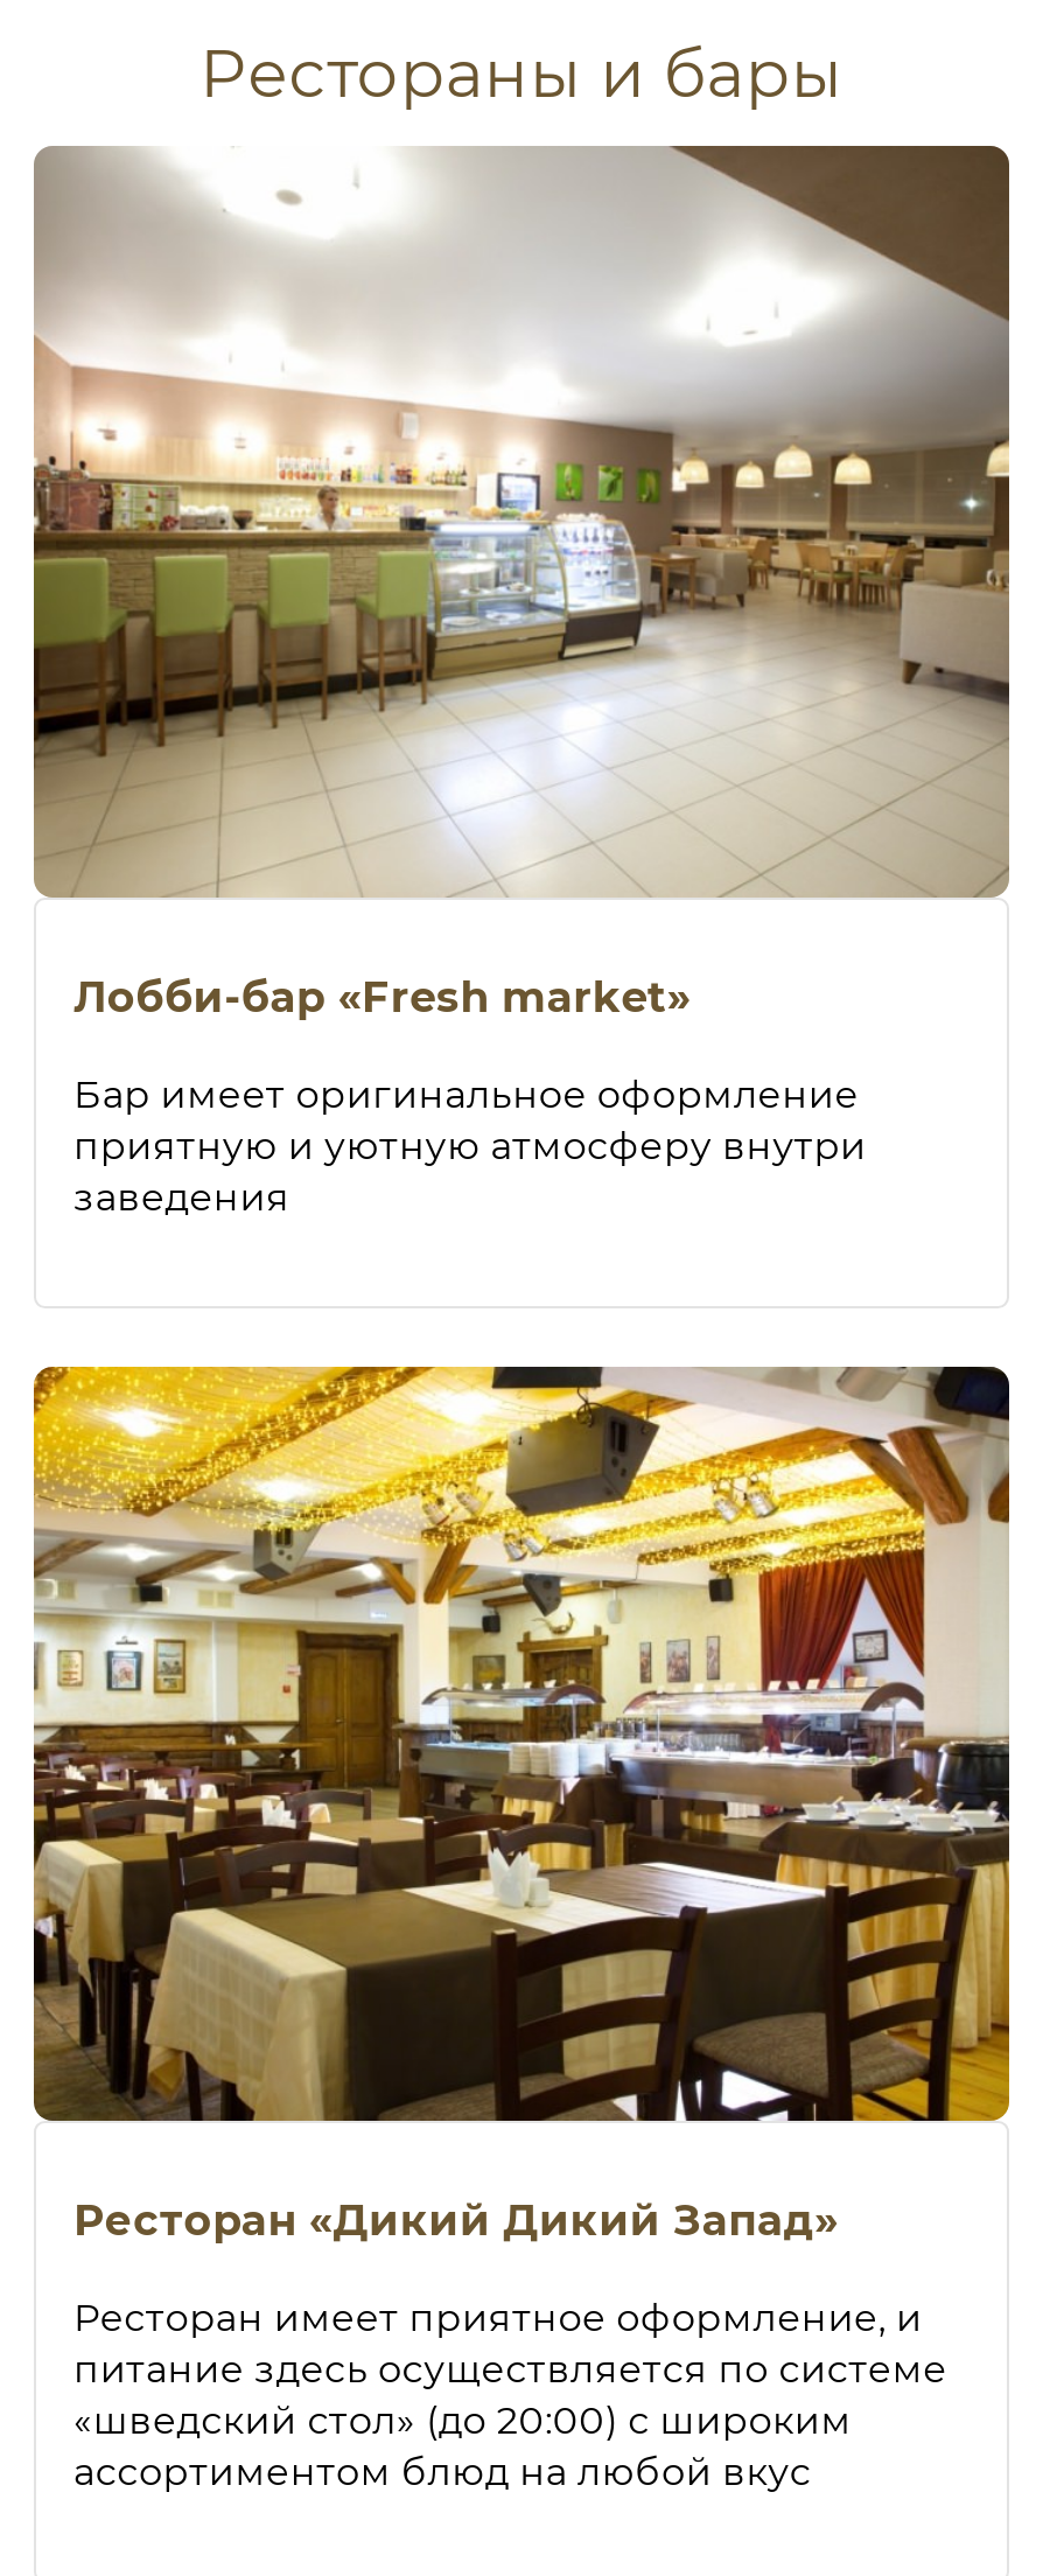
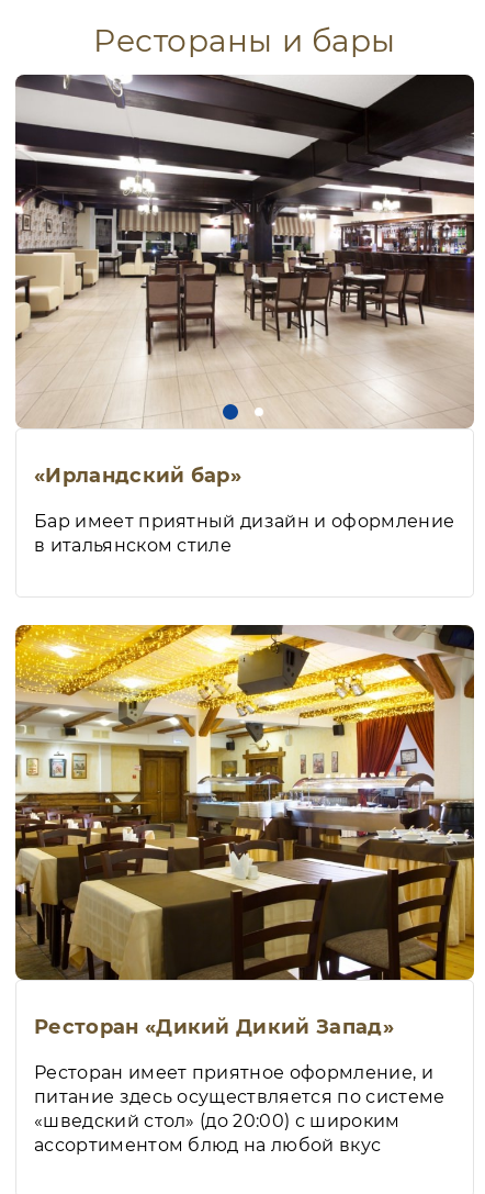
[34,144,1012,1025] [image] | Лобби-бар «Fresh market» -> [14,74,475,488] [image] | «Ирландский бар»
[73,1074,867,1221] Бар имеет оригинальное оформление | приятную и уютную атмосферу внутри | заведения -> [34,511,454,556] Бар имеет приятный дизайн и оформление | в итальянском стиле

